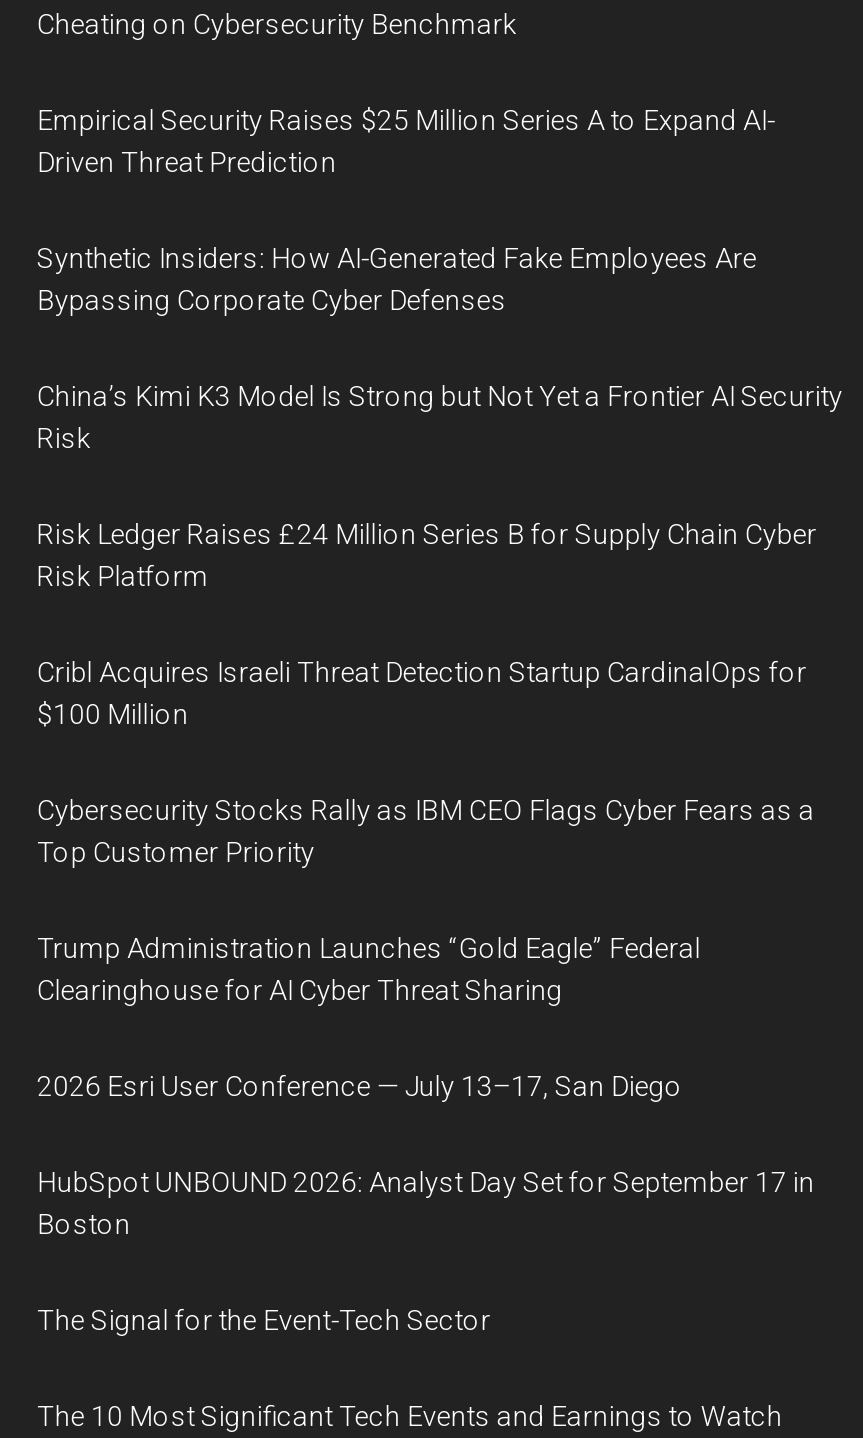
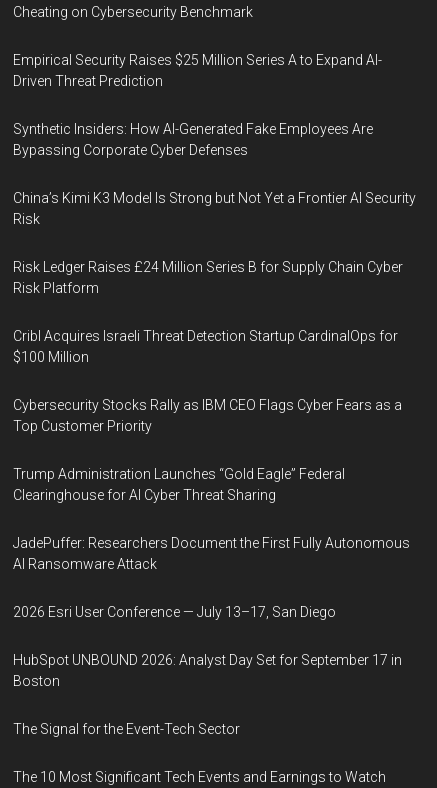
none -> [13,535,410,572] JadePuffer: Researchers Document the First Fully Autonomous | AI Ransomware Attack

